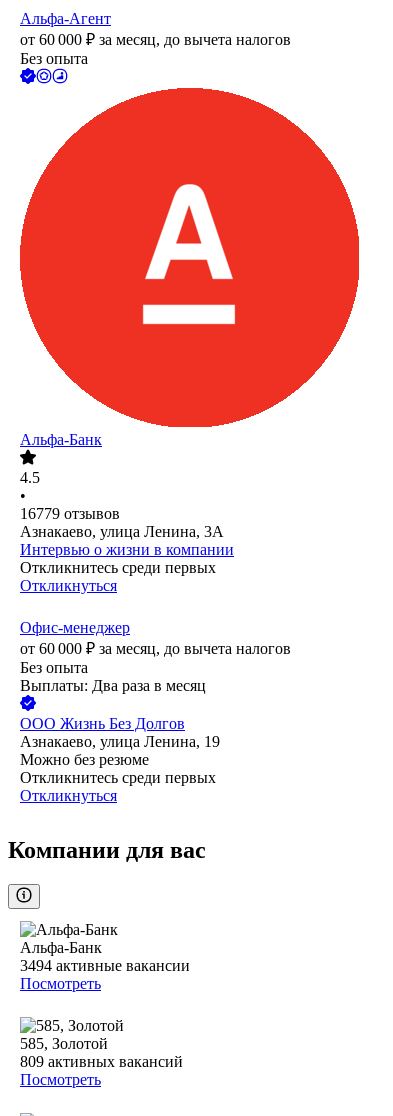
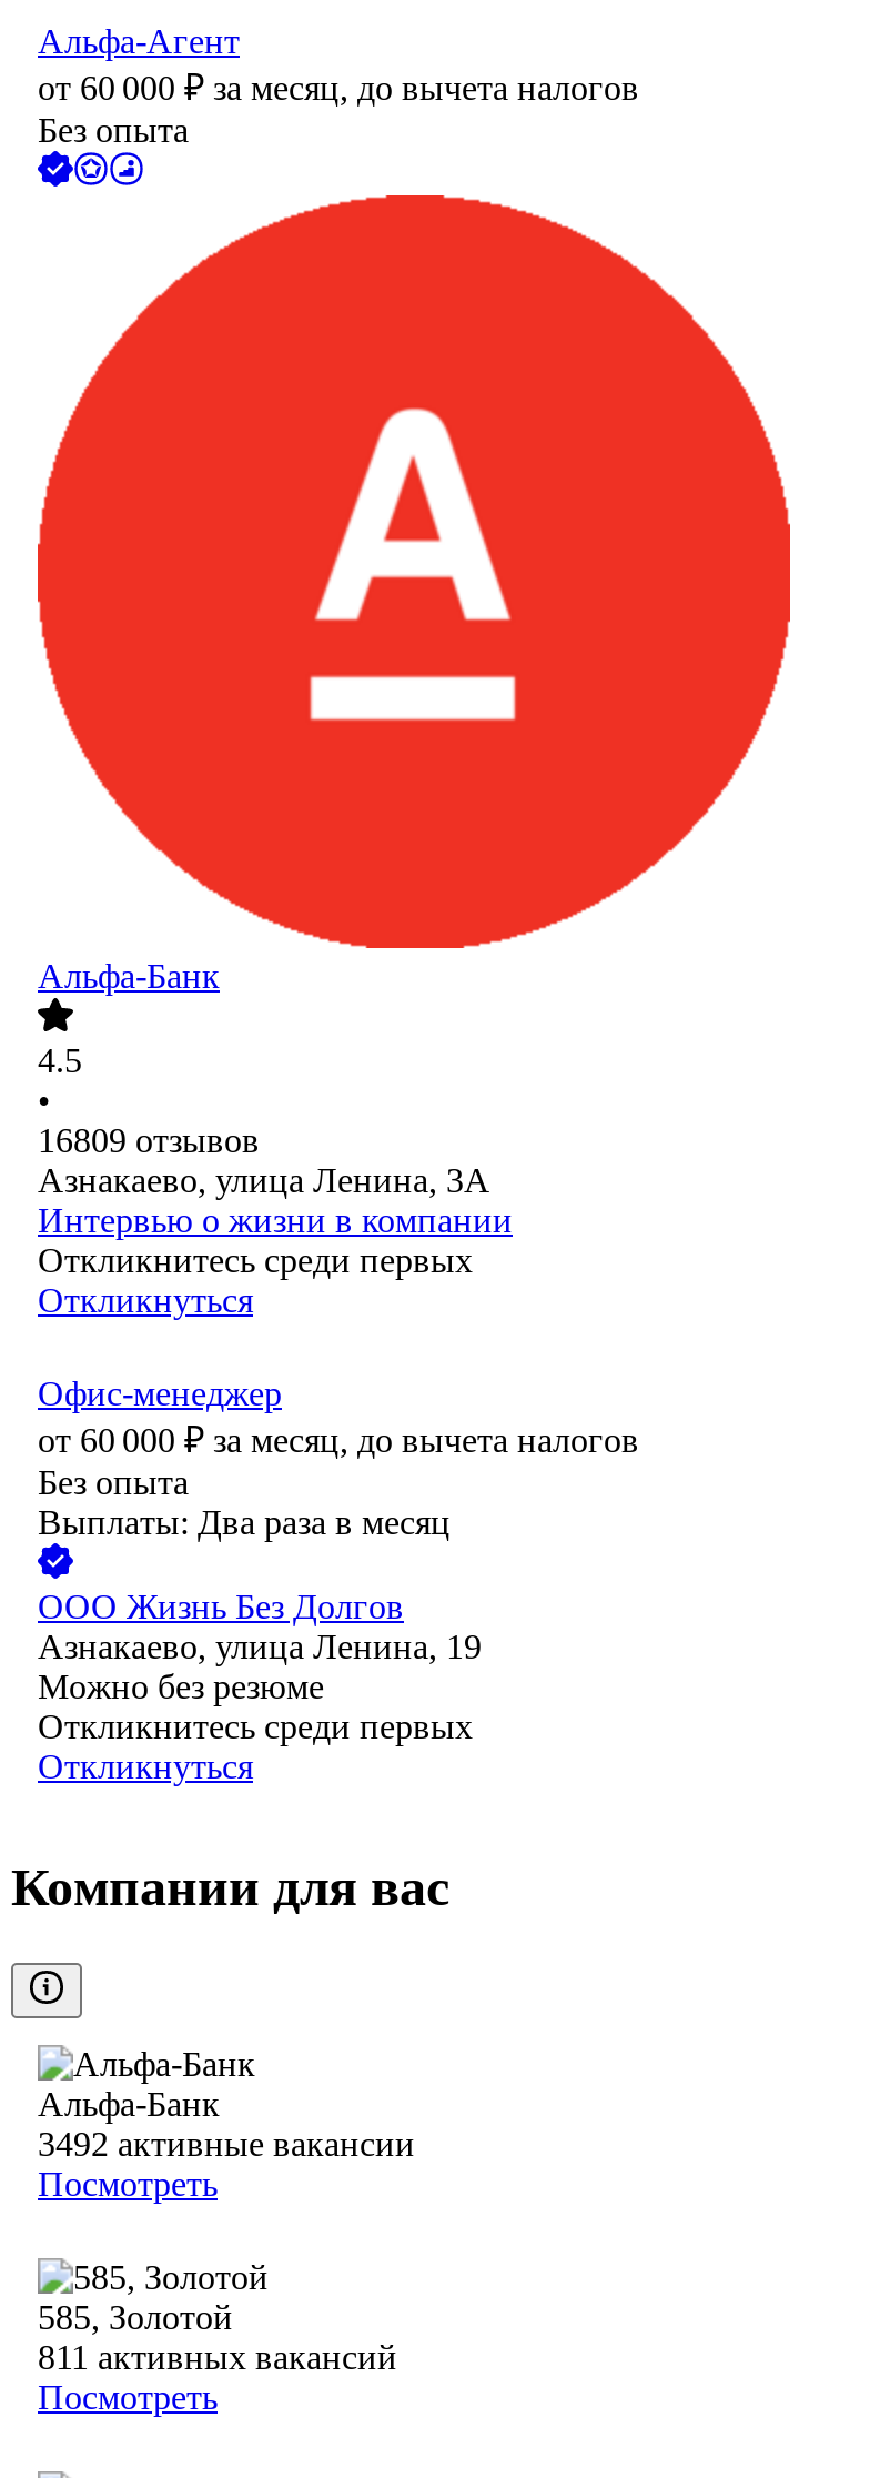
[20,505,120,522] 16779 отзывов -> [38,1122,260,1160] 16809 отзывов
[20,957,190,974] 3494 активные вакансии -> [38,2126,415,2163] 3492 активные вакансии
[20,1053,183,1070] 809 активных вакансий -> [38,2339,397,2377] 811 активных вакансий

